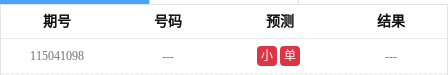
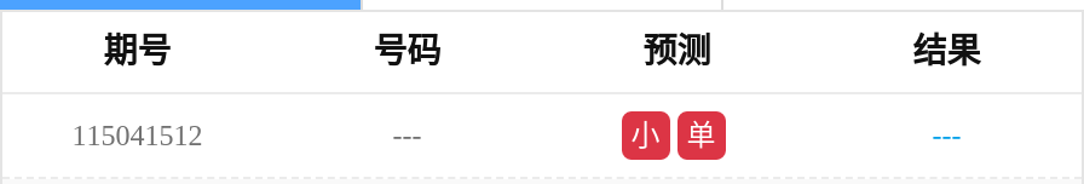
[30,49,84,63] 115041098 -> [72,119,203,153] 115041512

